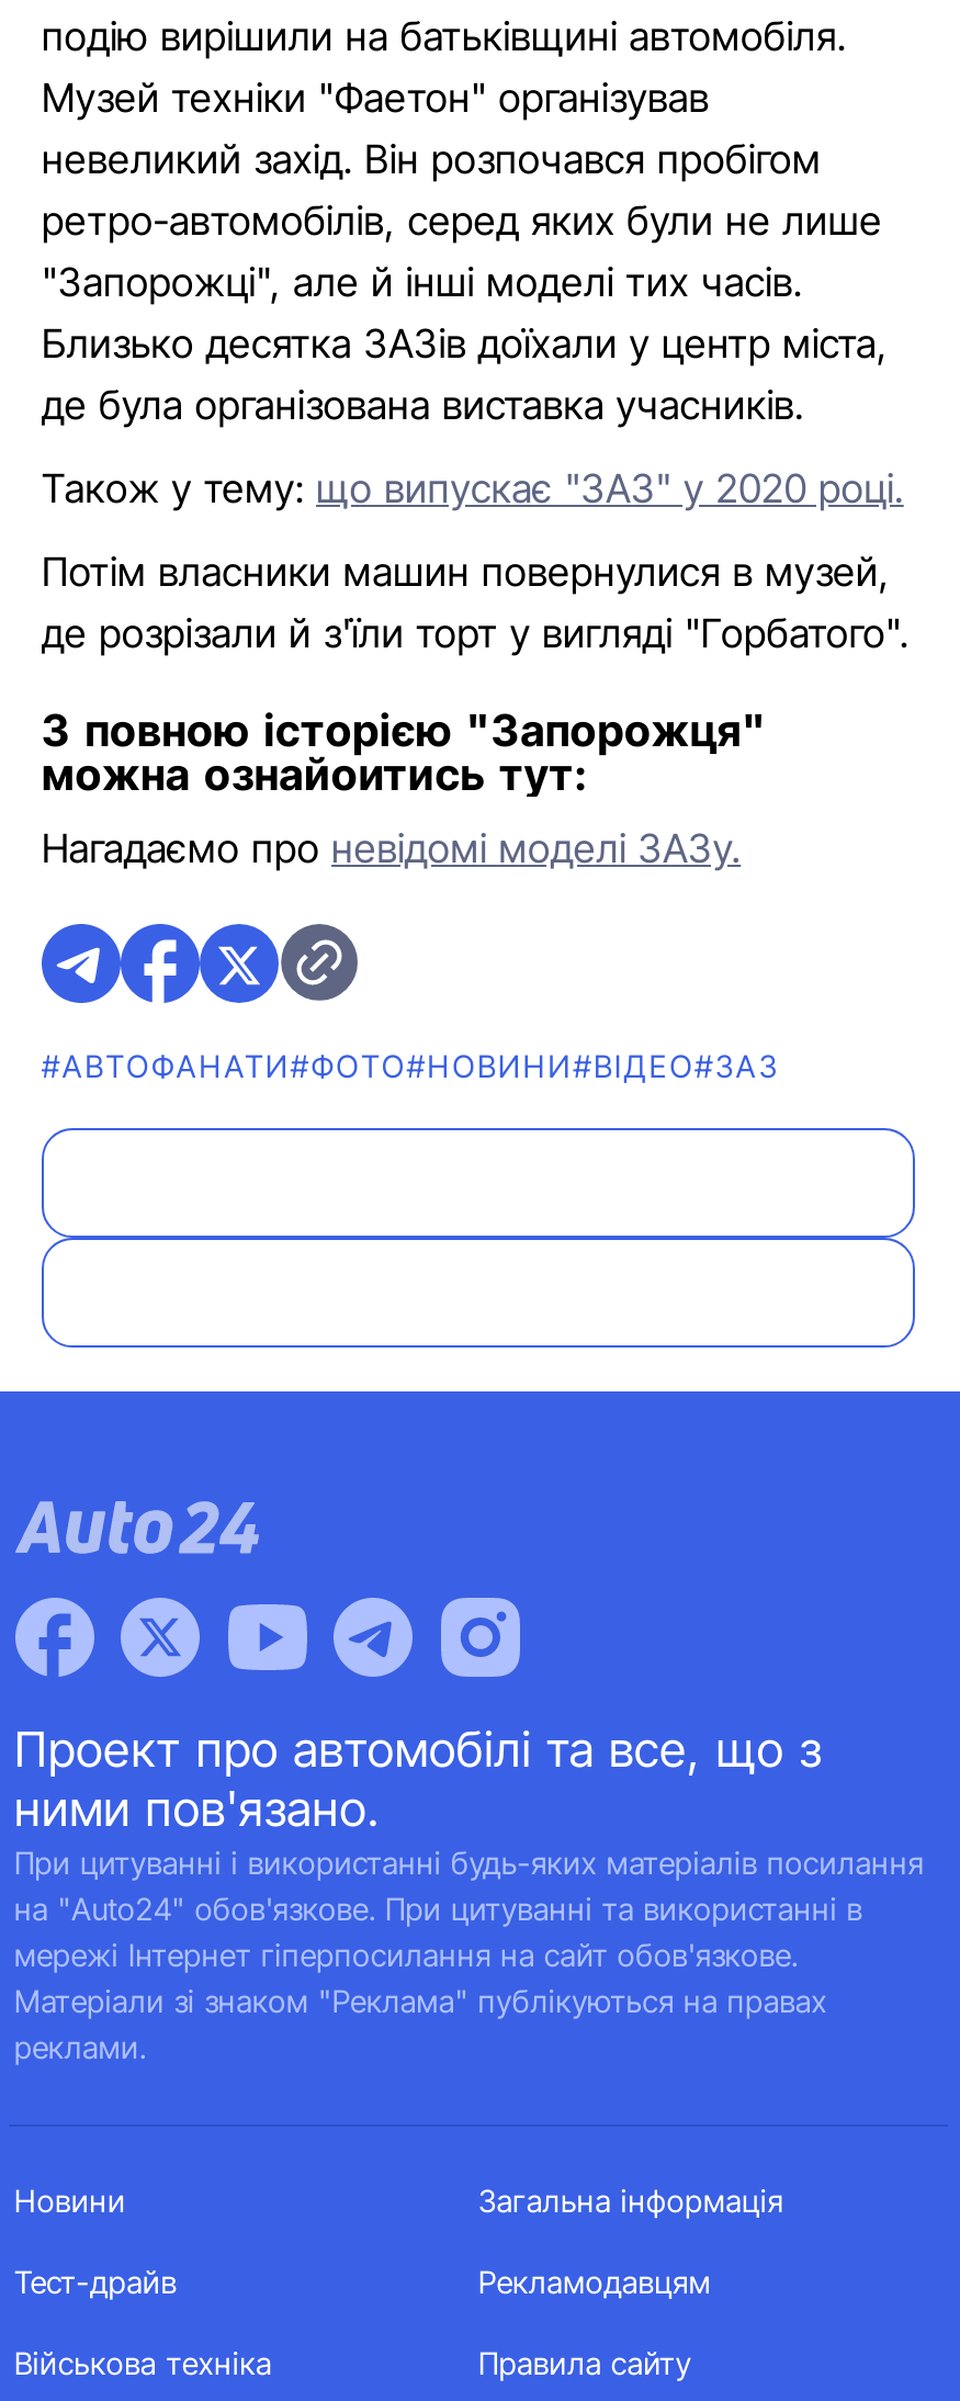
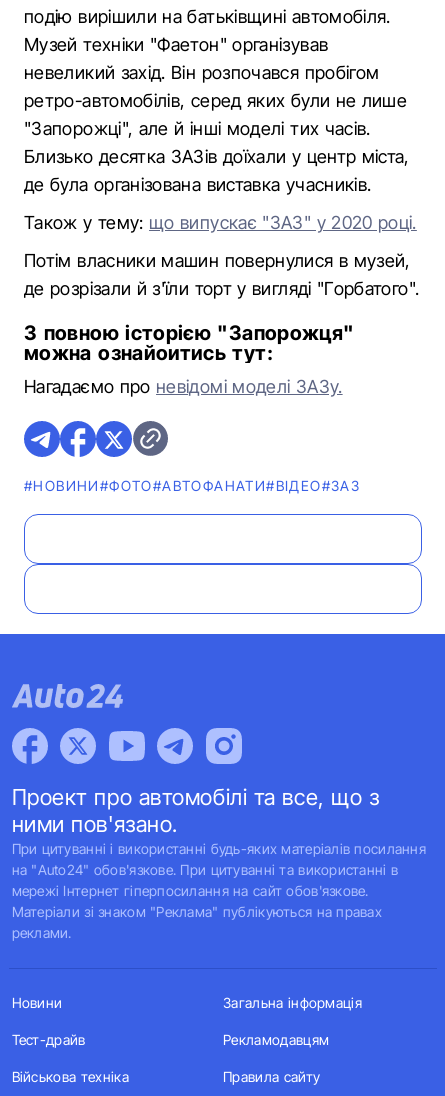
[42,1047,779,1084] #АВТОФАНАТИ#ФОТО#НОВИНИ#ВІДЕО#ЗАЗ -> [24,477,360,494] #НОВИНИ#ФОТО#АВТОФАНАТИ#ВІДЕО#ЗАЗ

